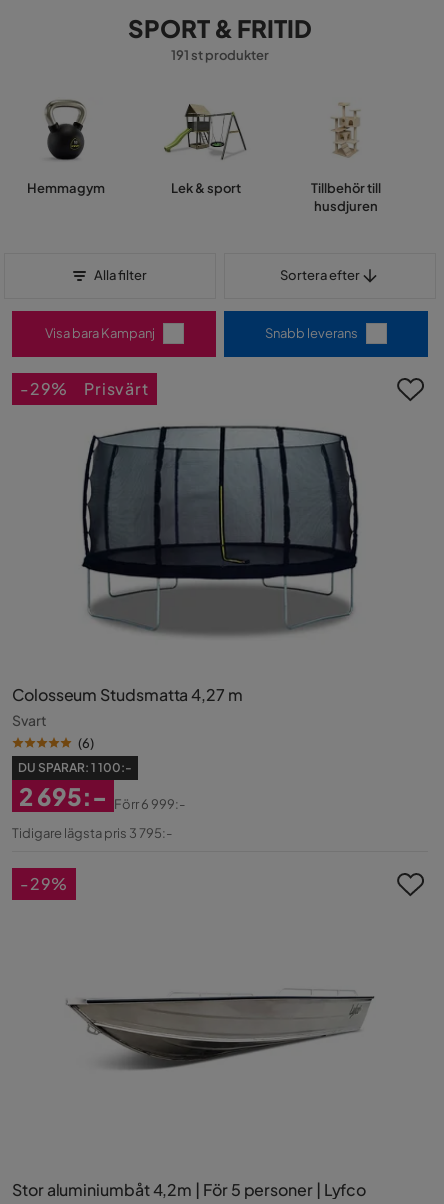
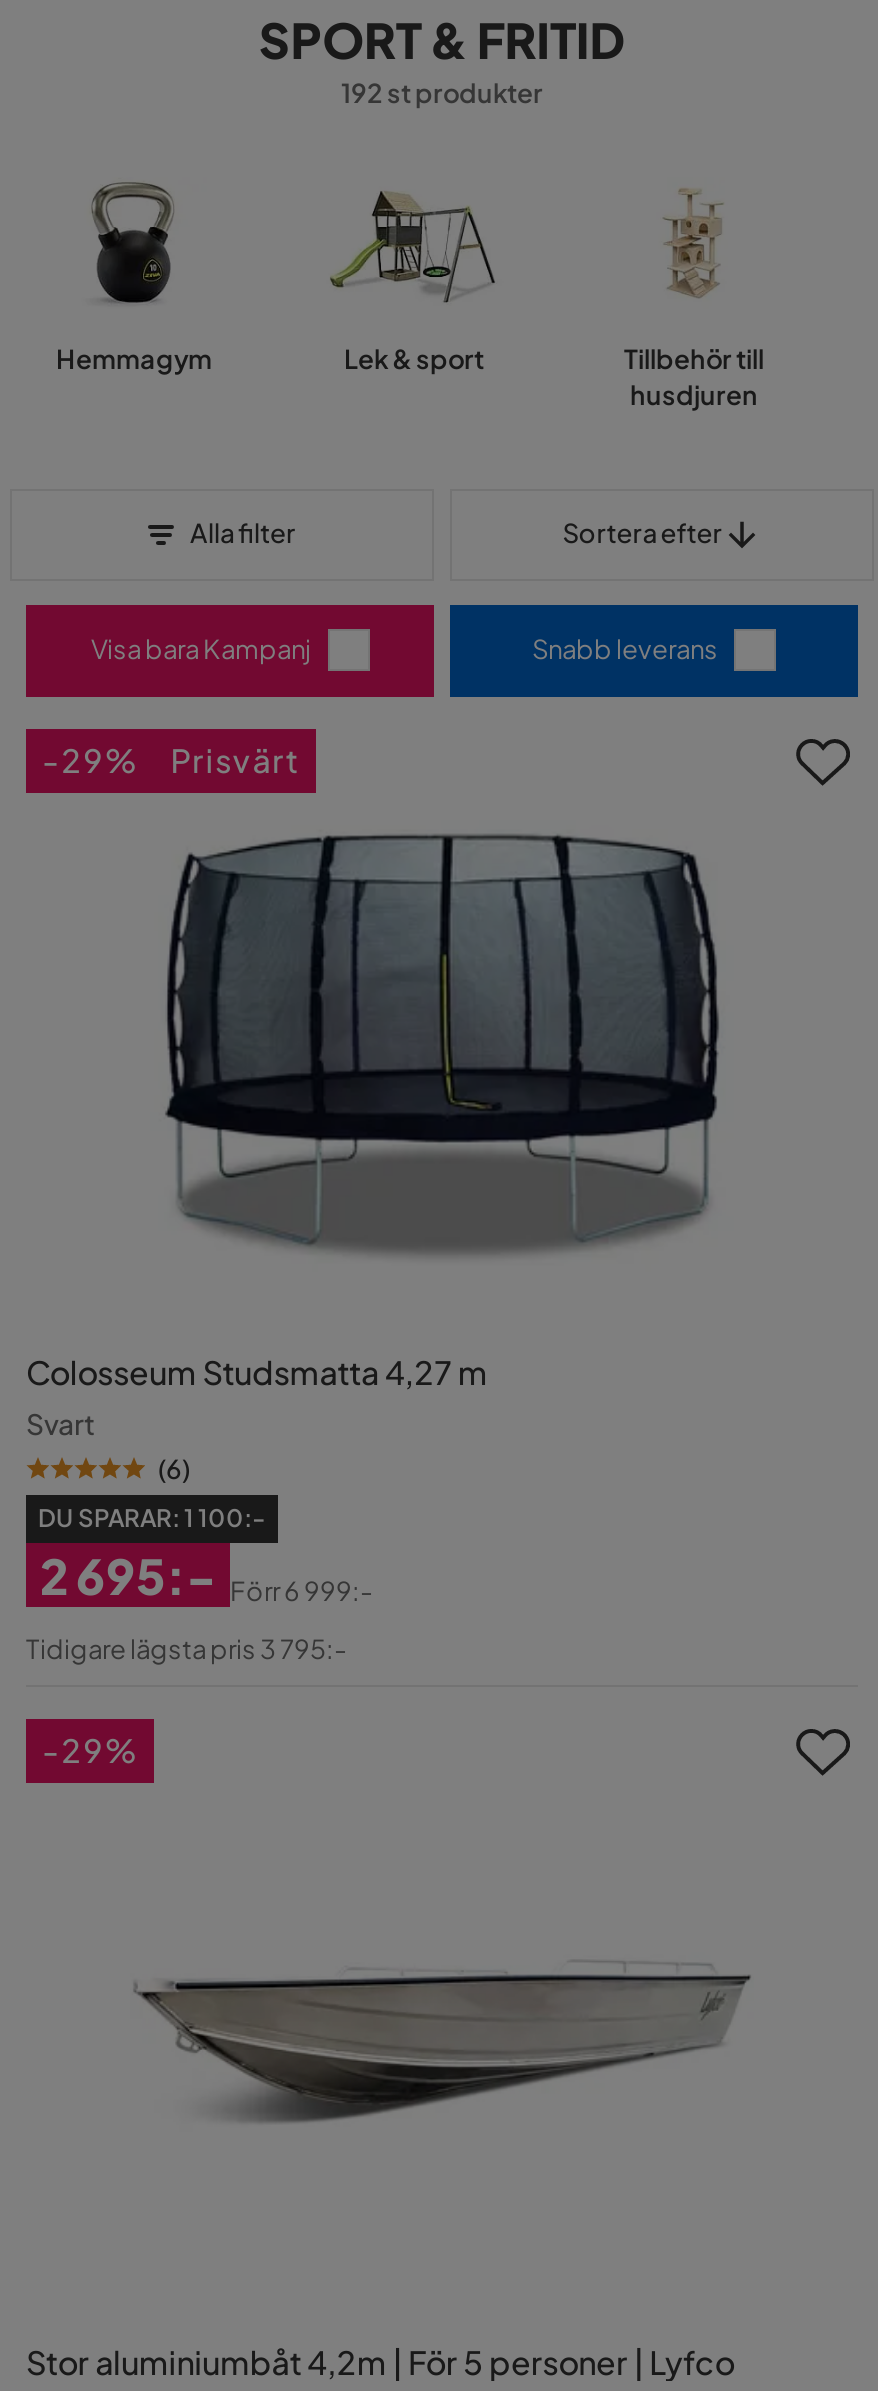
[171,47,269,63] 191 st produkter -> [341,77,543,109] 192 st produkter

